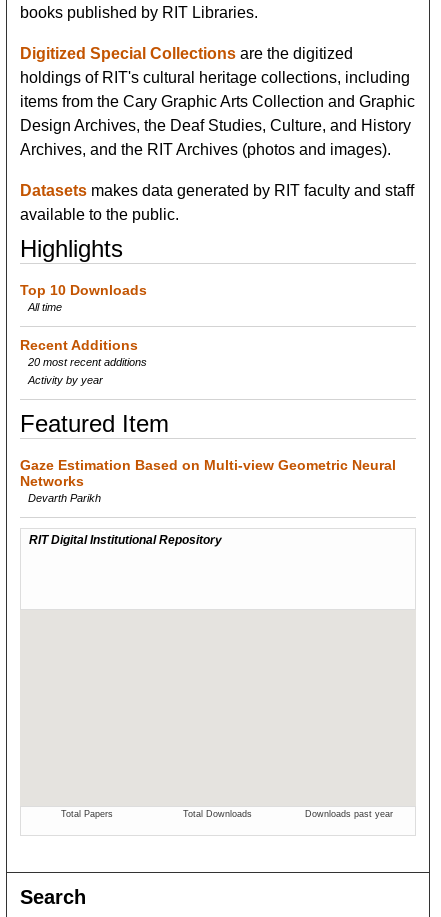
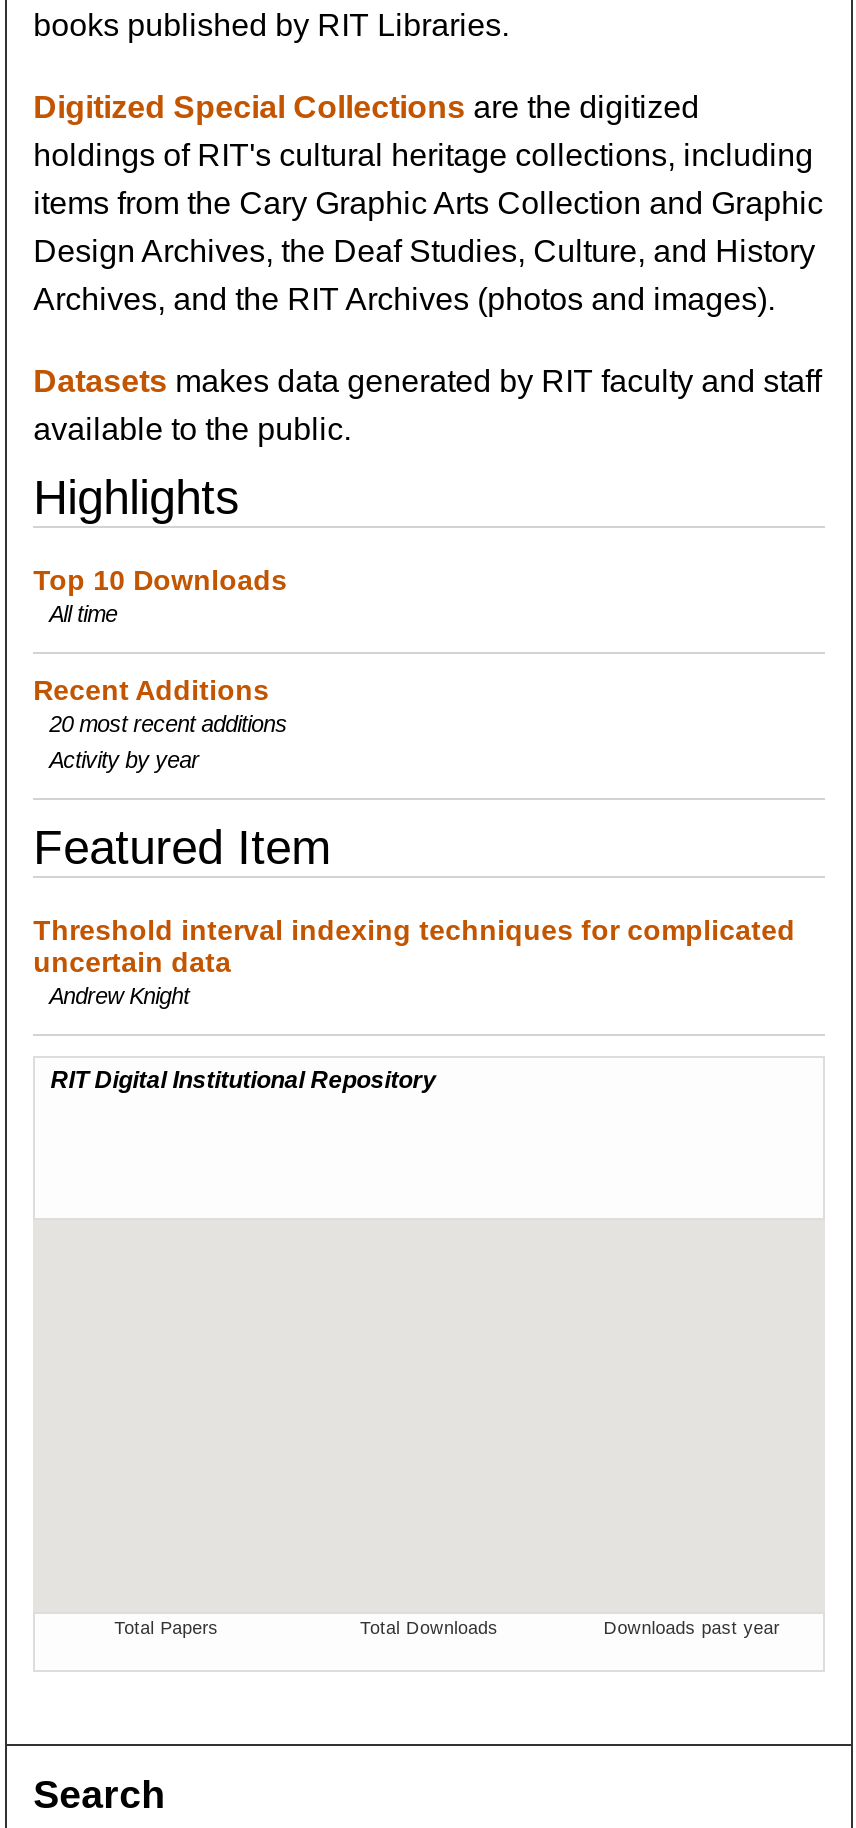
[20,457,396,504] Gaze Estimation Based on Multi-view Geometric Neural | Networks | Devarth Parikh -> [33,914,795,1008] Threshold interval indexing techniques for complicated | uncertain data | Andrew Knight

